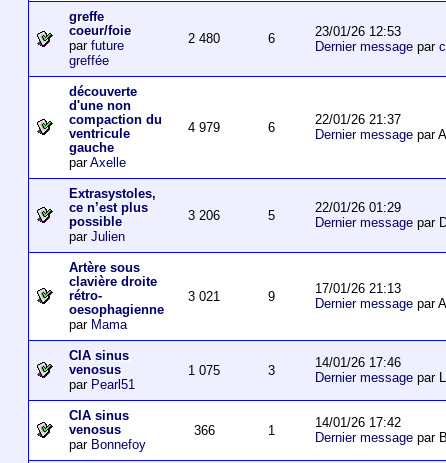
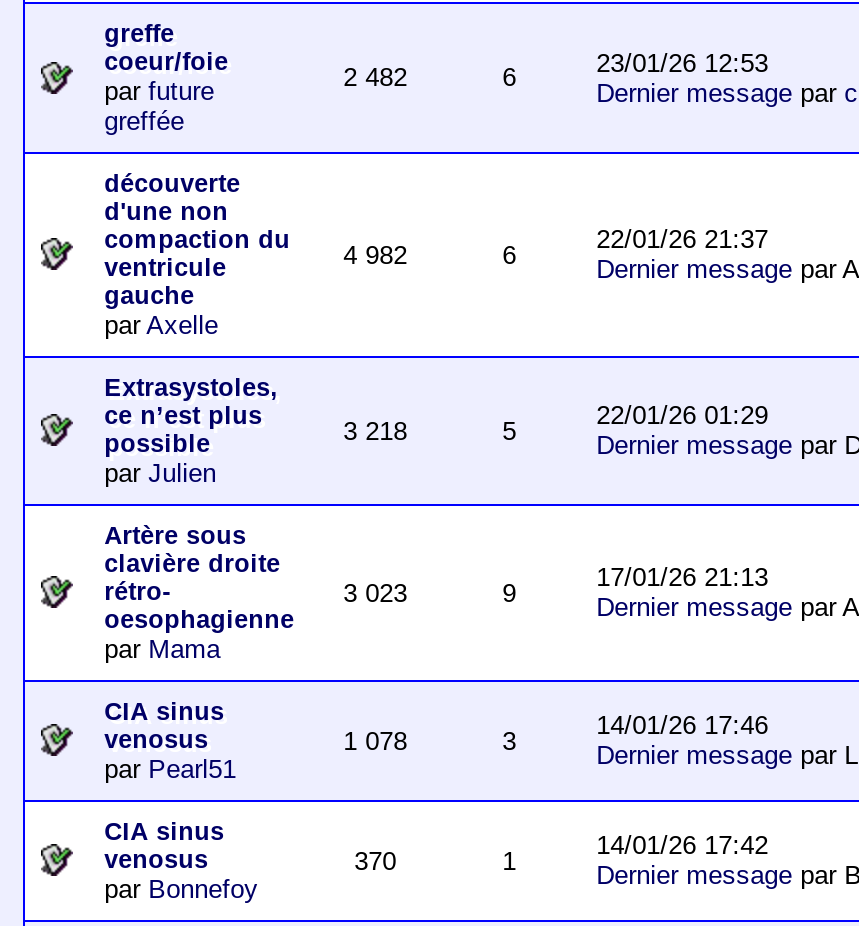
[188,31,220,46] 2 480 -> [343,63,407,93] 2 482
[69,113,220,135] compaction du 4 979 -> [104,227,407,271] compaction du 4 982
[188,208,220,223] 3 206 -> [343,417,407,447] 3 218
[188,289,220,304] 3 021 -> [343,579,407,609] 3 023
[188,363,220,378] 1 075 -> [343,727,407,757] 1 078
[194,423,215,438] 366 -> [354,847,396,877] 370

